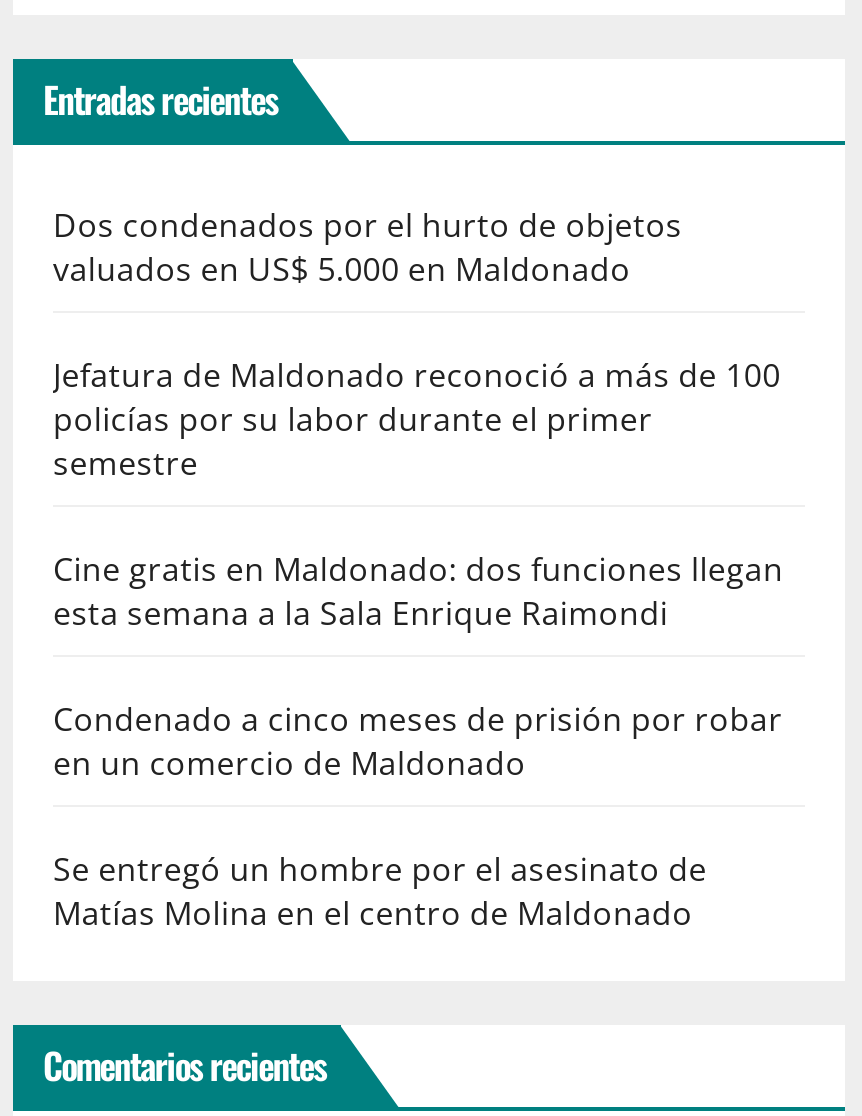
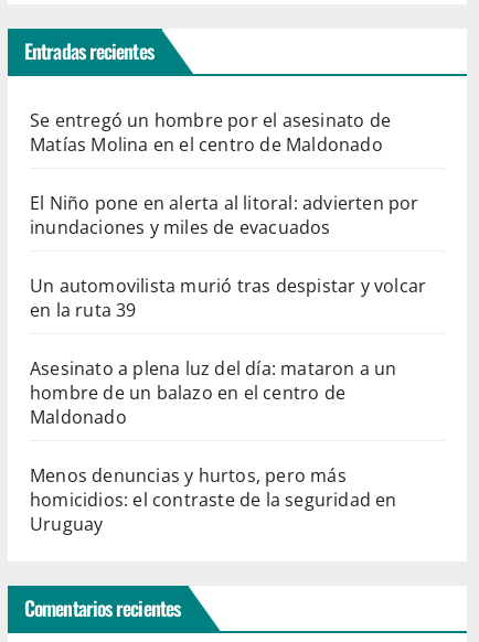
[53,203,783,785] Dos condenados por el hurto de objetos | valuados en US$ 5.000 en Maldonado | Jefatura de Maldonado reconoció a más de 100 | policías por su labor durante el primer | semestre | Cine gratis en Maldonado: dos funciones llegan | esta semana a la Sala Enrique Raimondi | Condenado a cinco meses de prisión por robar | en un comercio de Maldonado -> none
moved [53,847,707,935] -> [30,108,391,157]: Se entregó un hombre por el asesinato de | Matías Molina en el centro de Maldonado
none -> [30,191,426,536] El Niño pone en alerta al litoral: advierten por | inundaciones y miles de evacuados | Un automovilista murió tras despistar y volcar | en la ruta 39 | Asesinato a plena luz del día: mataron a un | hombre de un balazo en el centro de | Maldonado | Menos denuncias y hurtos, pero más | homicidios: el contraste de la seguridad en | Uruguay

